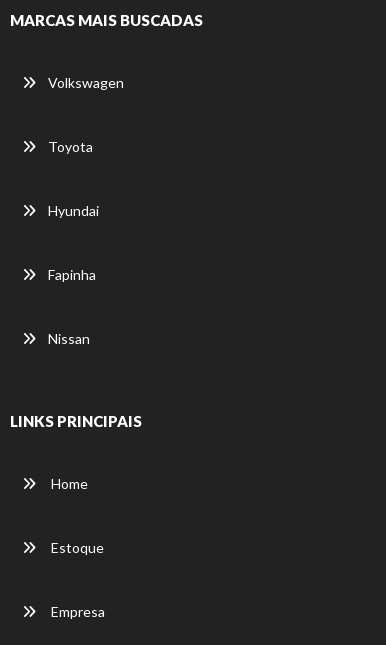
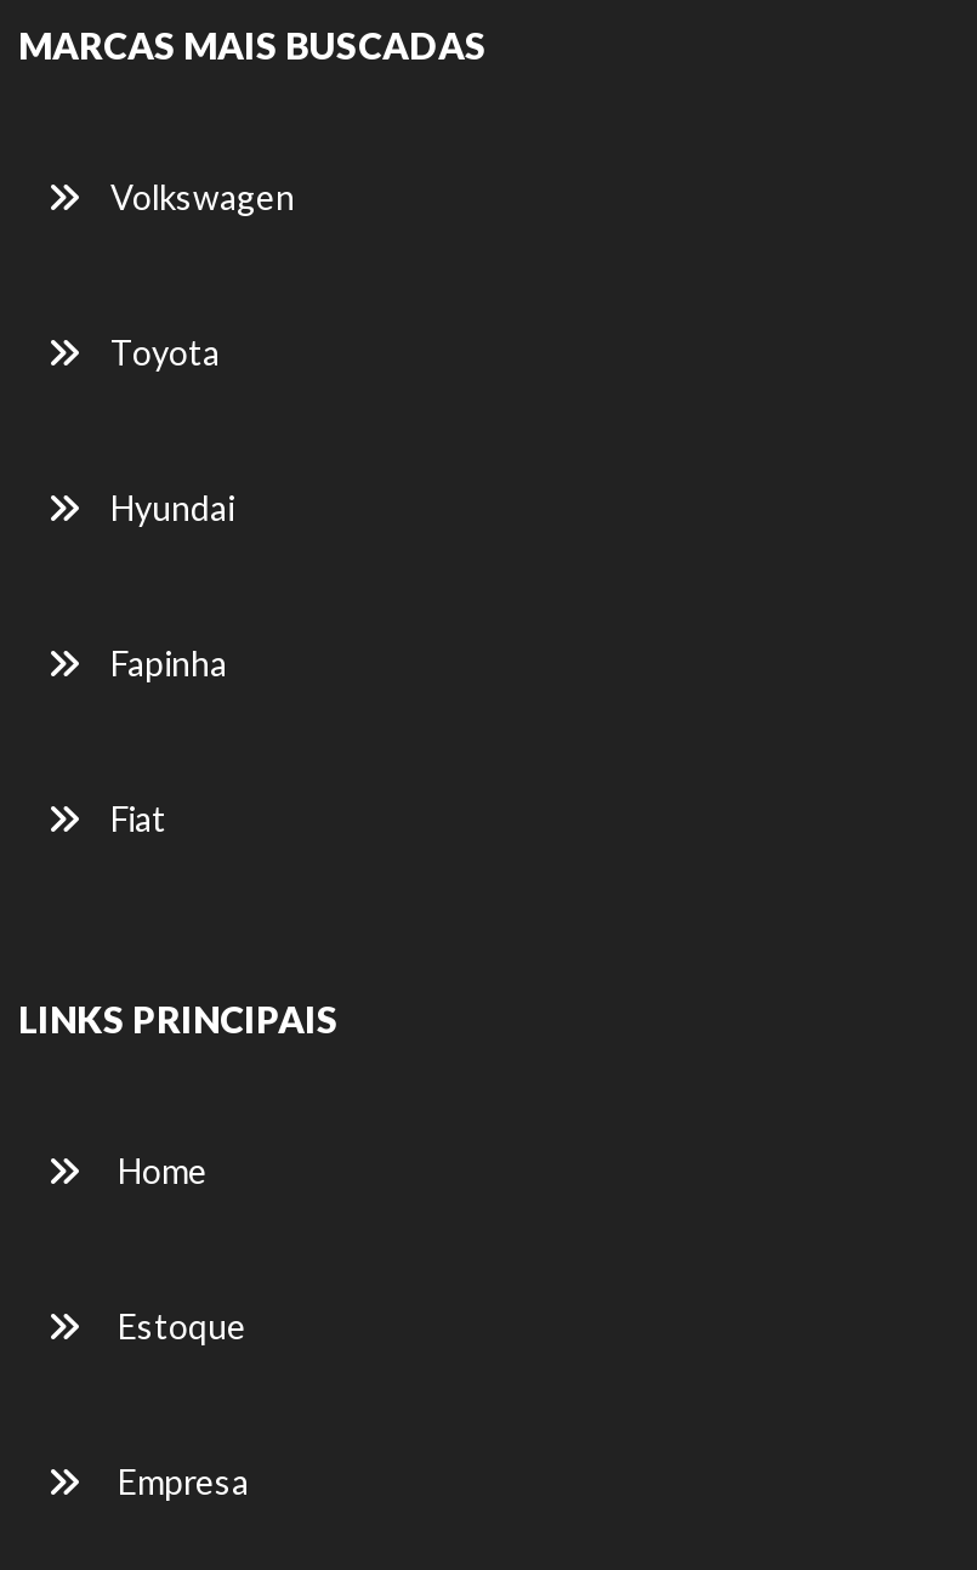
[48,330,90,347] Nissan -> [110,798,166,839] Fiat

